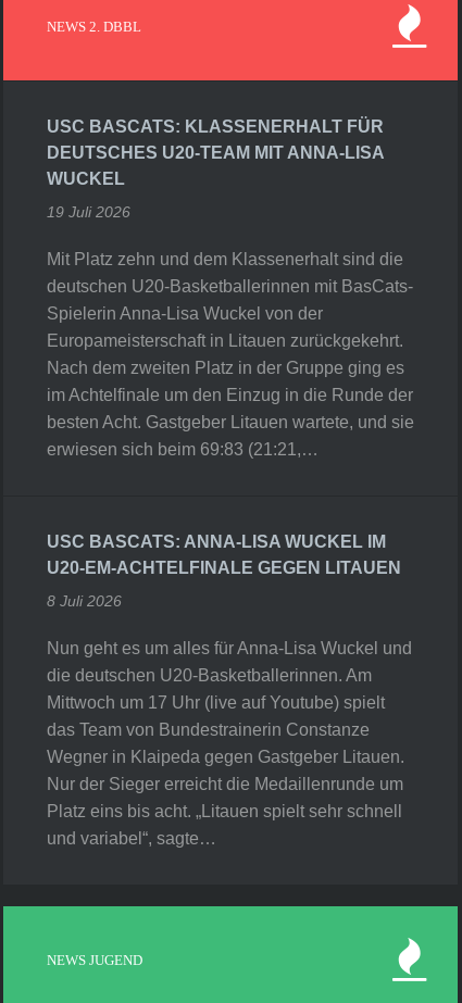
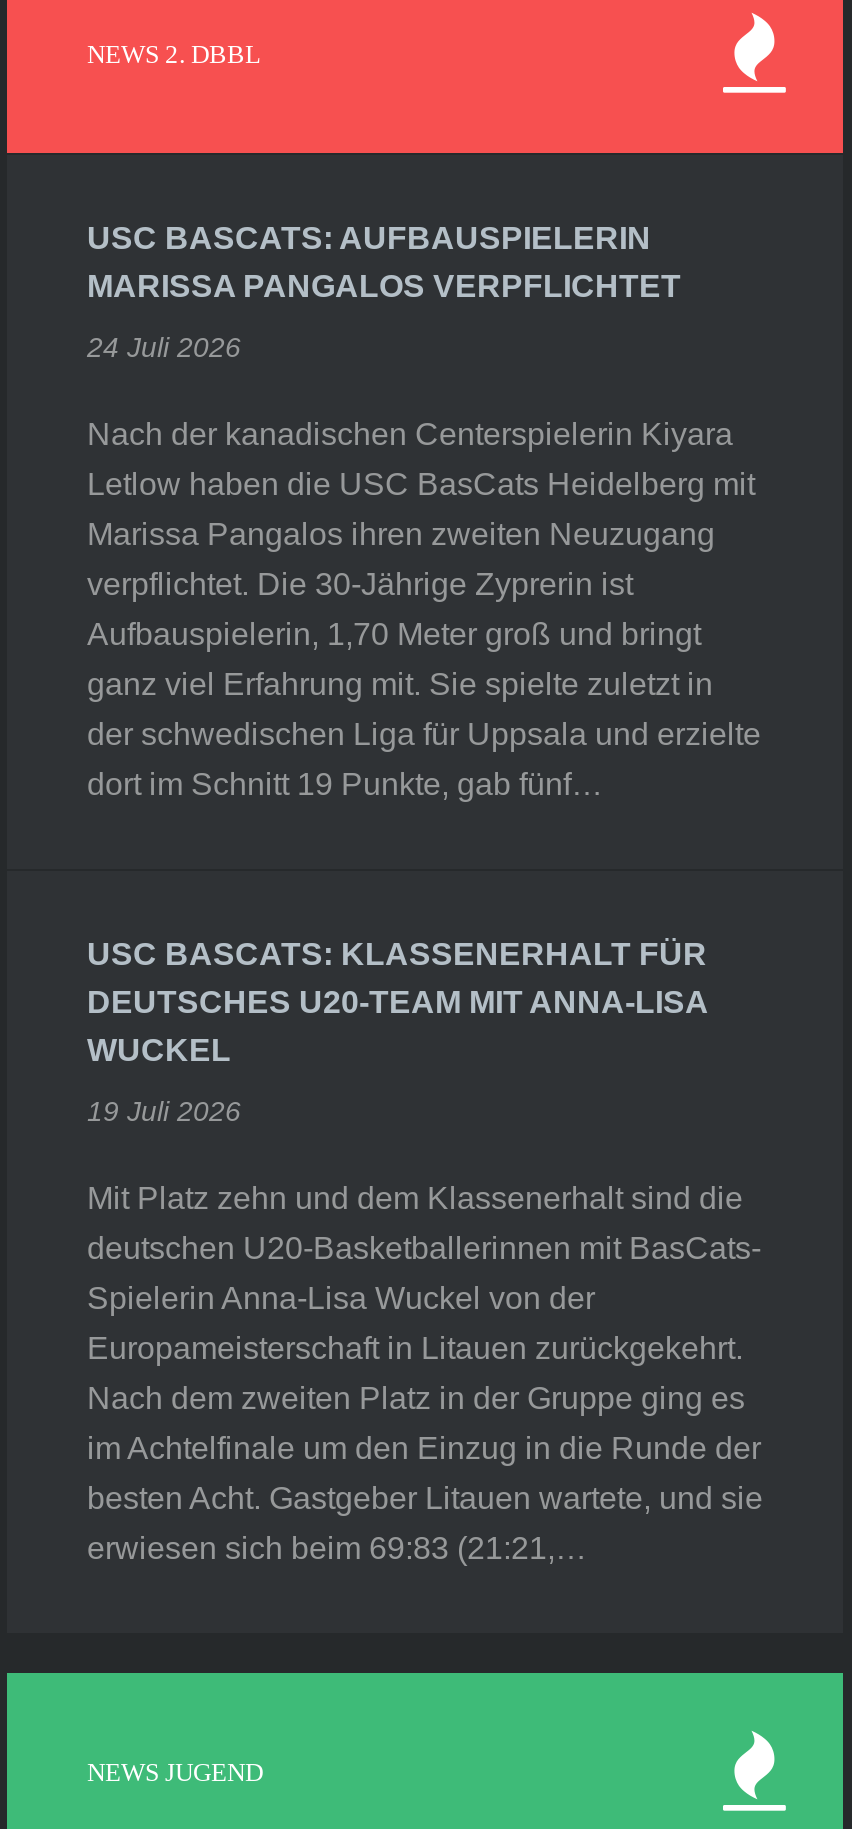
none -> [87,220,761,800] USC BASCATS: AUFBAUSPIELERIN | MARISSA PANGALOS VERPFLICHTET | 24 Juli 2026 | Nach der kanadischen Centerspielerin Kiyara | Letlow haben die USC BasCats Heidelberg mit | Marissa Pangalos ihren zweiten Neuzugang | verpflichtet. Die 30-Jährige Zyprerin ist | Aufbauspielerin, 1,70 Meter groß und bringt | ganz viel Erfahrung mit. Sie spielte zuletzt in | der schwedischen Liga für Uppsala und erzielte | dort im Schnitt 19 Punkte, gab fünf…
moved [47,117,414,458] -> [87,936,763,1564]: USC BASCATS: KLASSENERHALT FÜR | DEUTSCHES U20-TEAM MIT ANNA-LISA | WUCKEL | ... | besten Acht. Gastgeber Litauen wartete, und sie | erwiesen sich beim 69:83 (21:21,…
[47,532,412,847] USC BASCATS: ANNA-LISA WUCKEL IM | U20-EM-ACHTELFINALE GEGEN LITAUEN | 8 Juli 2026 | Nun geht es um alles für Anna-Lisa Wuckel und | die deutschen U20-Basketballerinnen. Am | Mittwoch um 17 Uhr (live auf Youtube) spielt | das Team von Bundestrainerin Constanze | Wegner in Klaipeda gegen Gastgeber Litauen. | Nur der Sieger erreicht die Medaillenrunde um | Platz eins bis acht. „Litauen spielt sehr schnell | und variabel“, sagte… -> none

